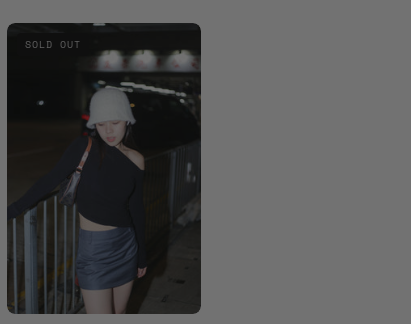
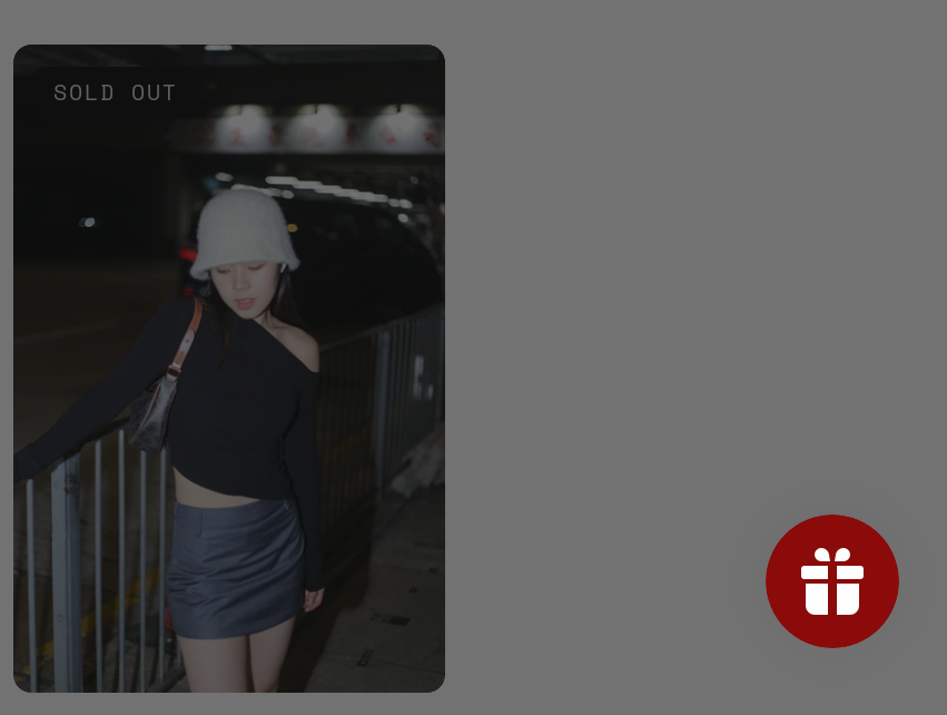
none -> [763,512,901,650] [image]

